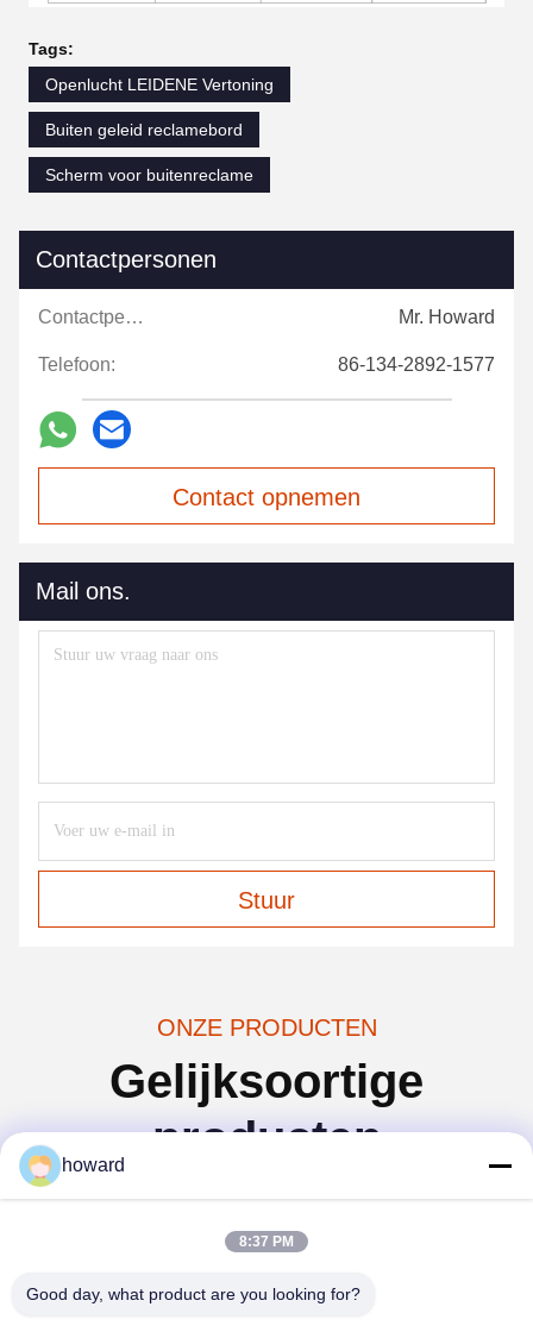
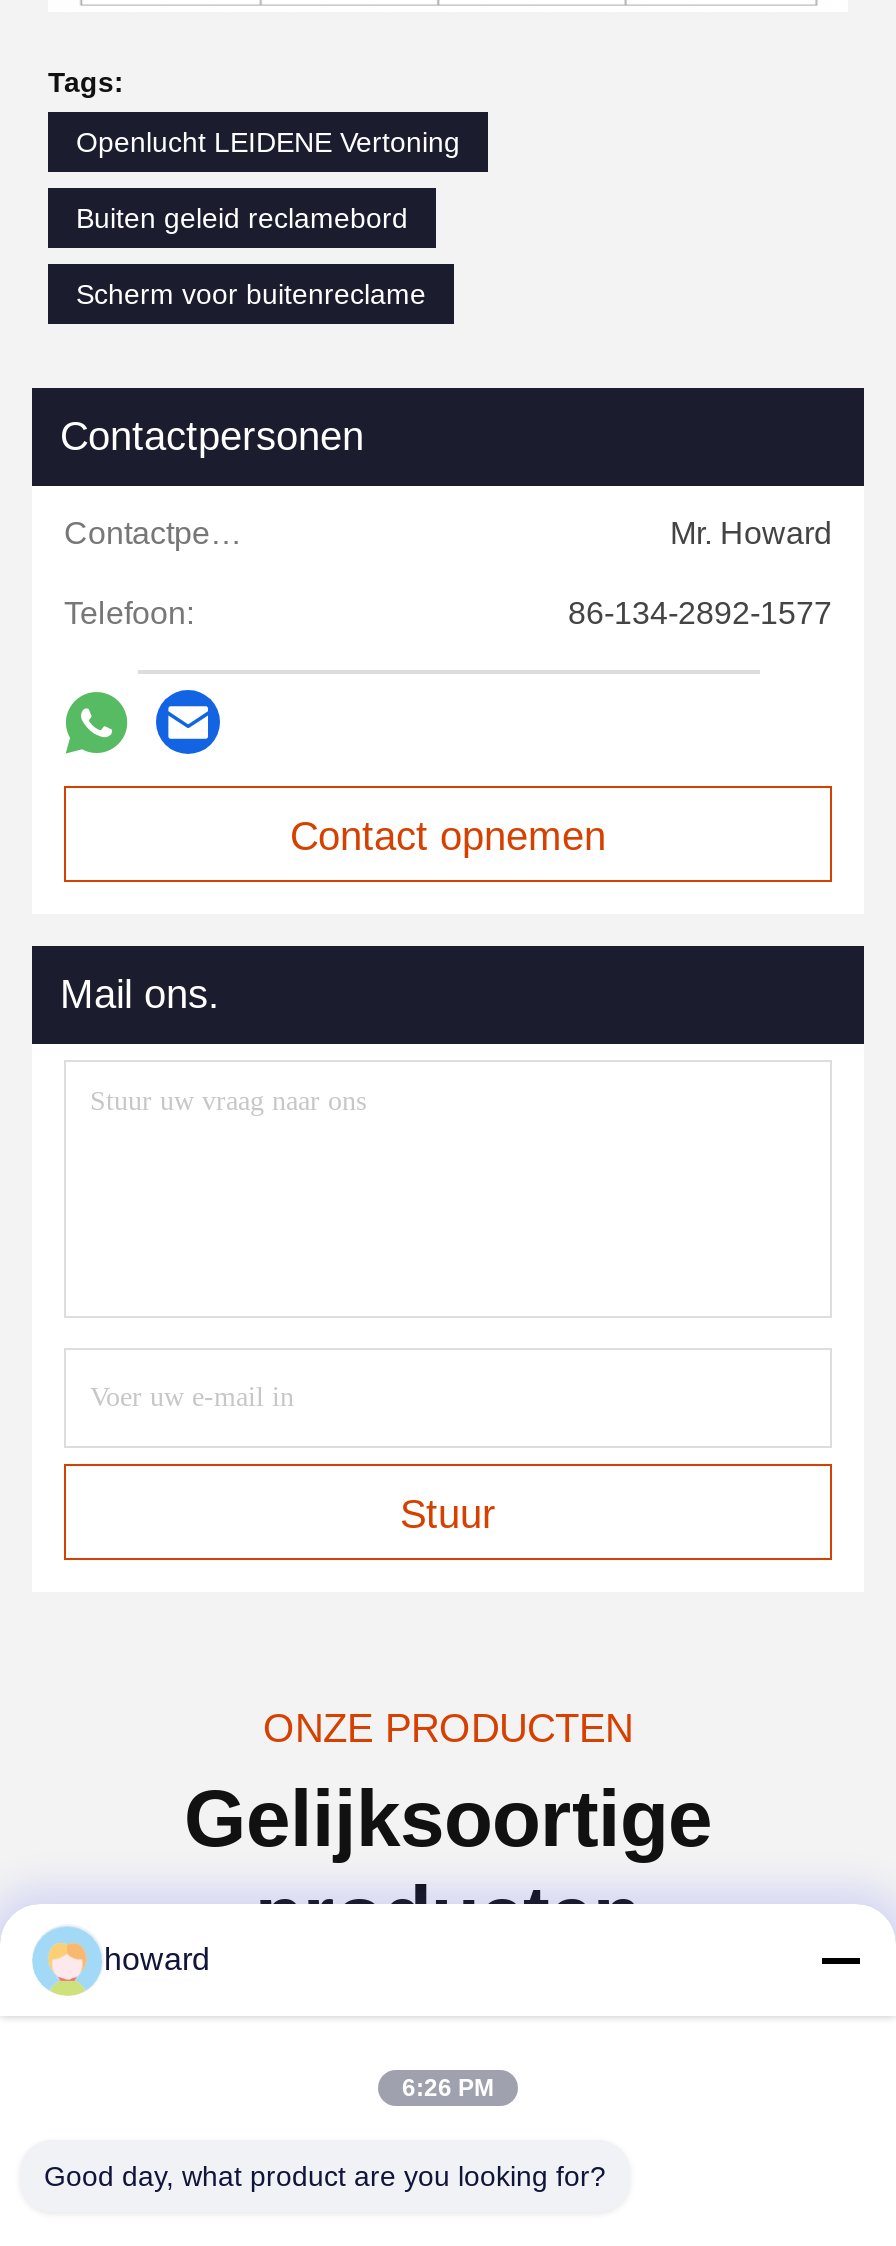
[239,1233,294,1250] 8:37 PM -> [402,2074,494,2102] 6:26 PM

